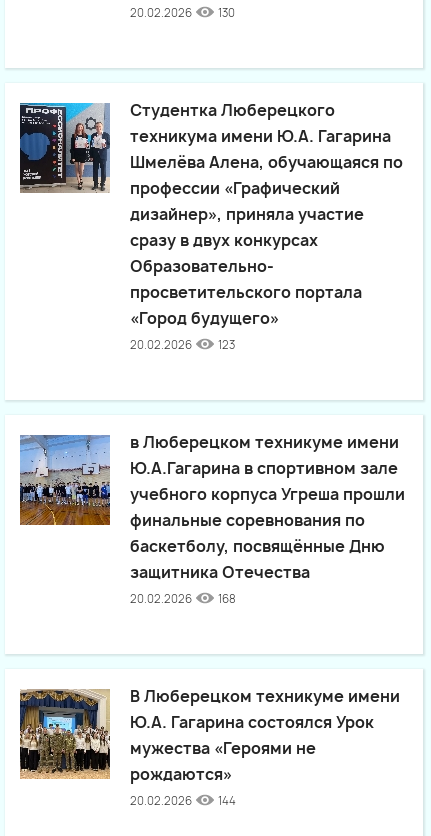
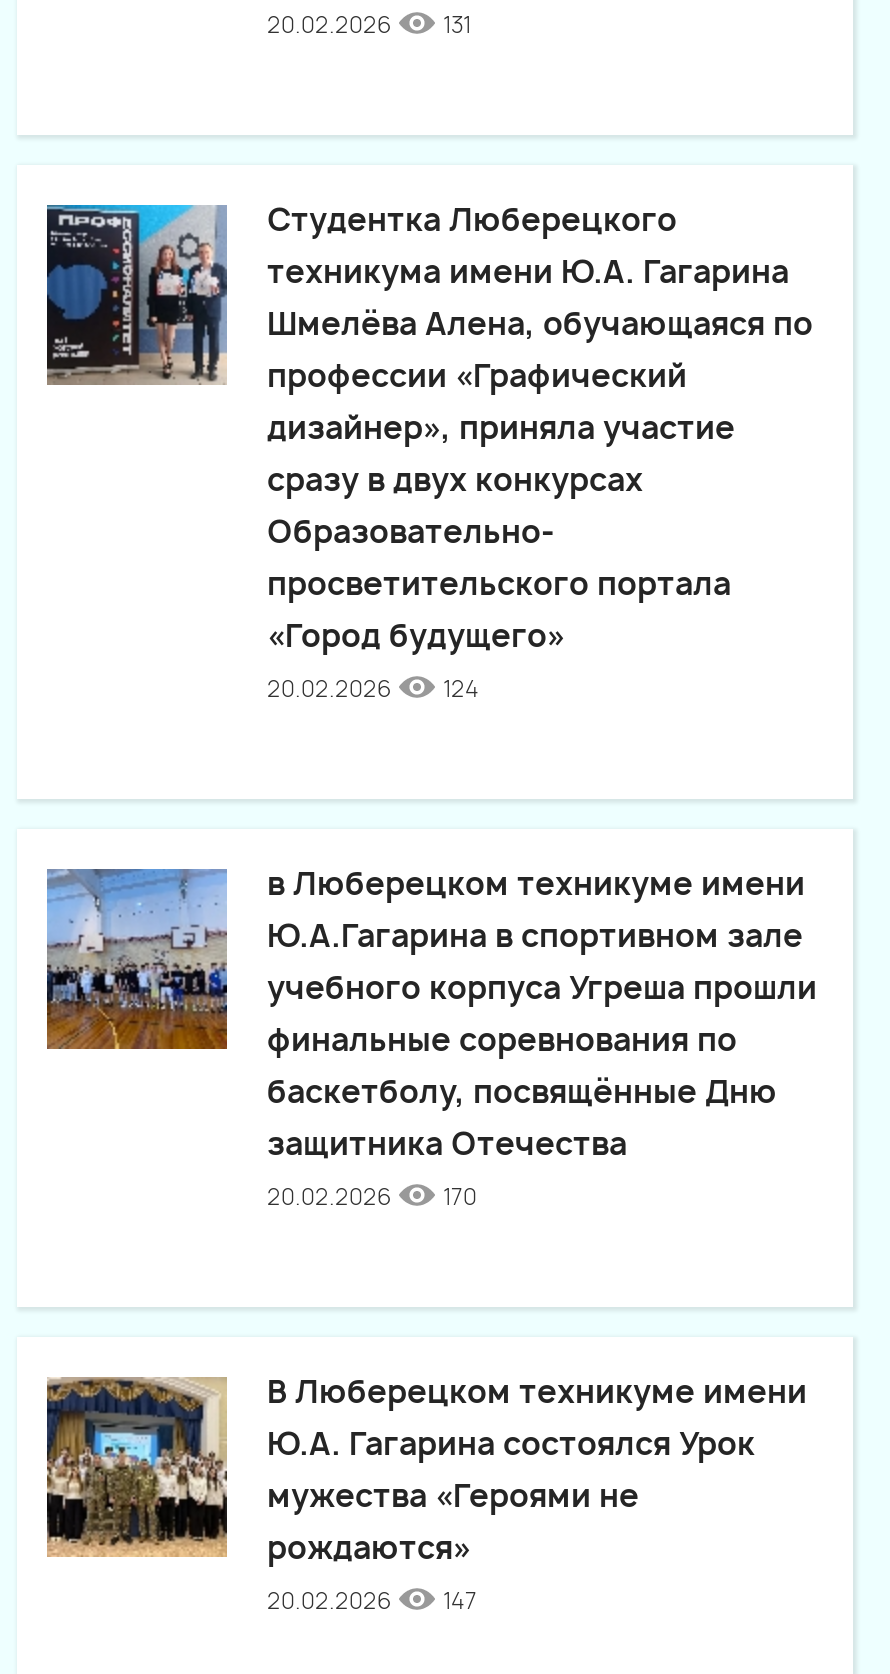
[130,5,235,21] 20.02.2026 130 -> [267,9,471,41] 20.02.2026 131
[130,337,235,353] 20.02.2026 123 -> [267,673,479,705] 20.02.2026 124
[130,591,236,607] 20.02.2026 168 -> [267,1181,477,1213] 20.02.2026 170
[130,793,236,809] 20.02.2026 144 -> [267,1585,477,1617] 20.02.2026 147

